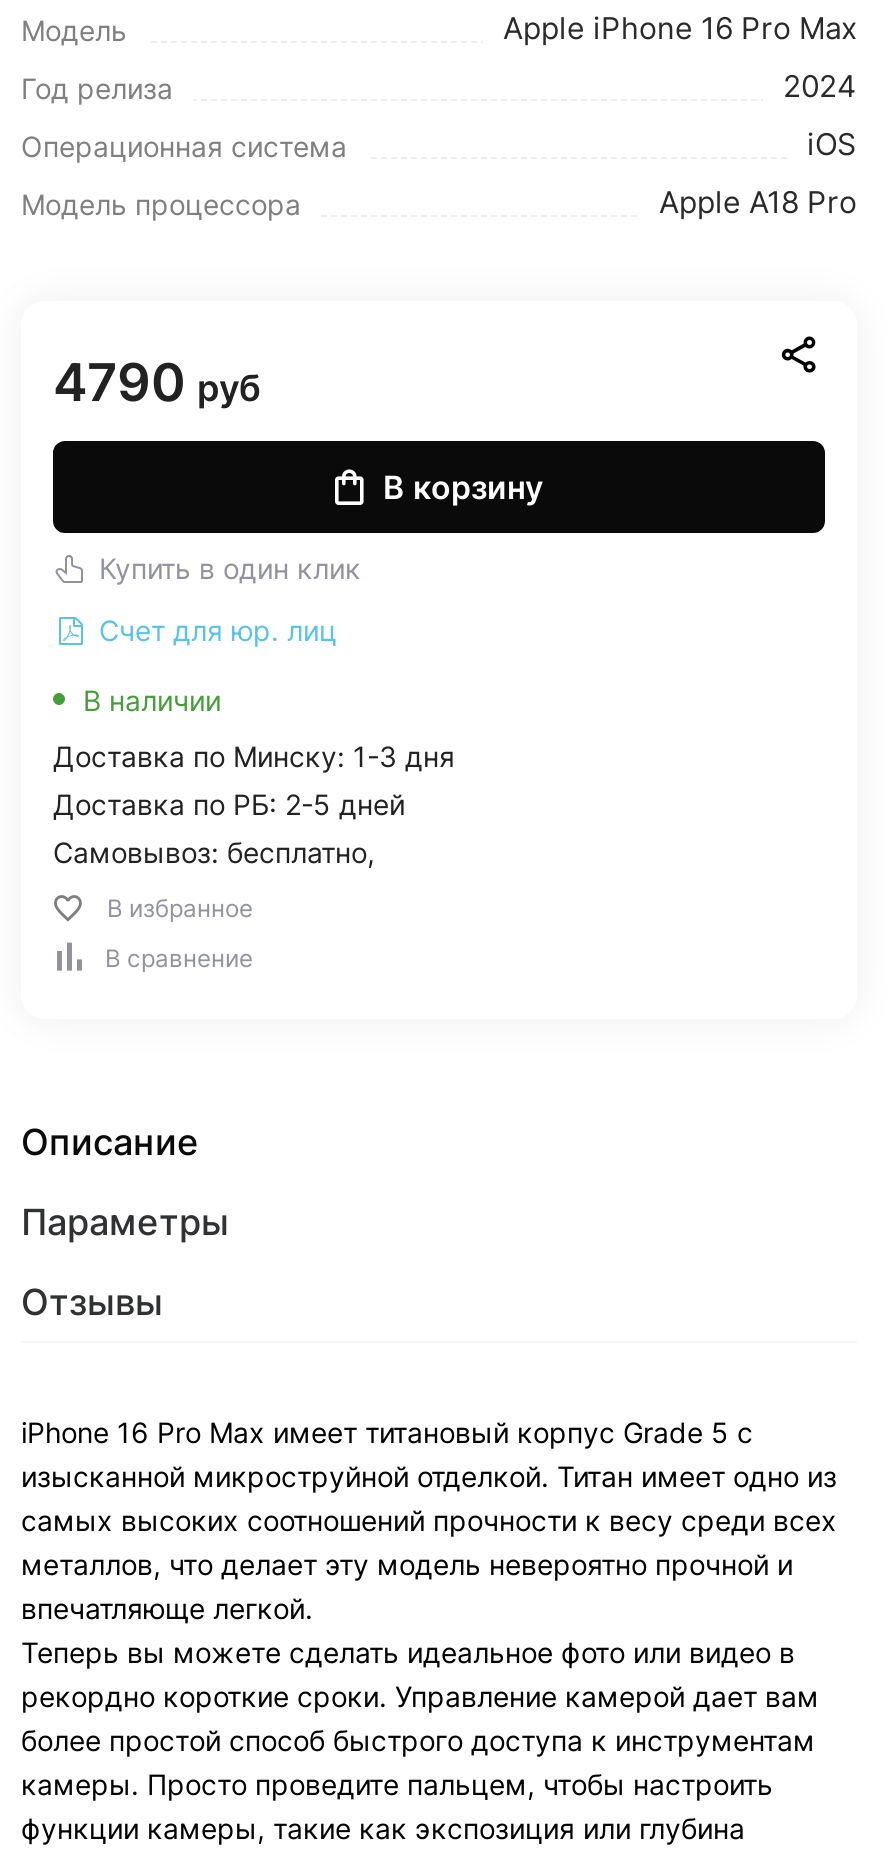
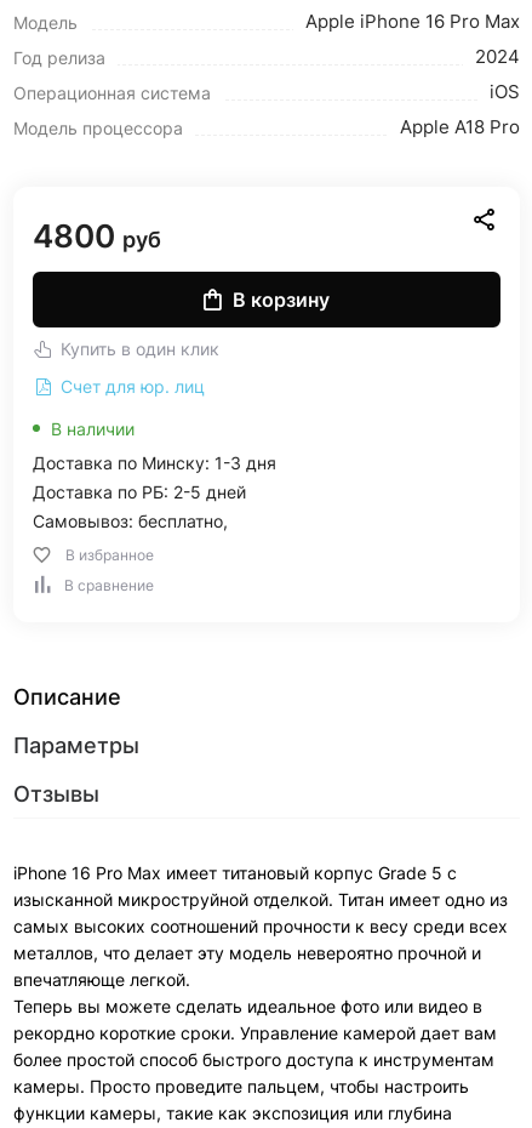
[53,351,261,413] 4790 руб -> [33,217,161,255] 4800 руб

